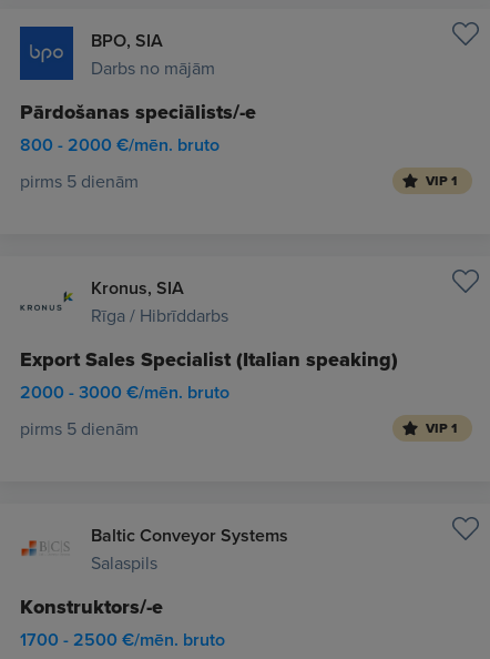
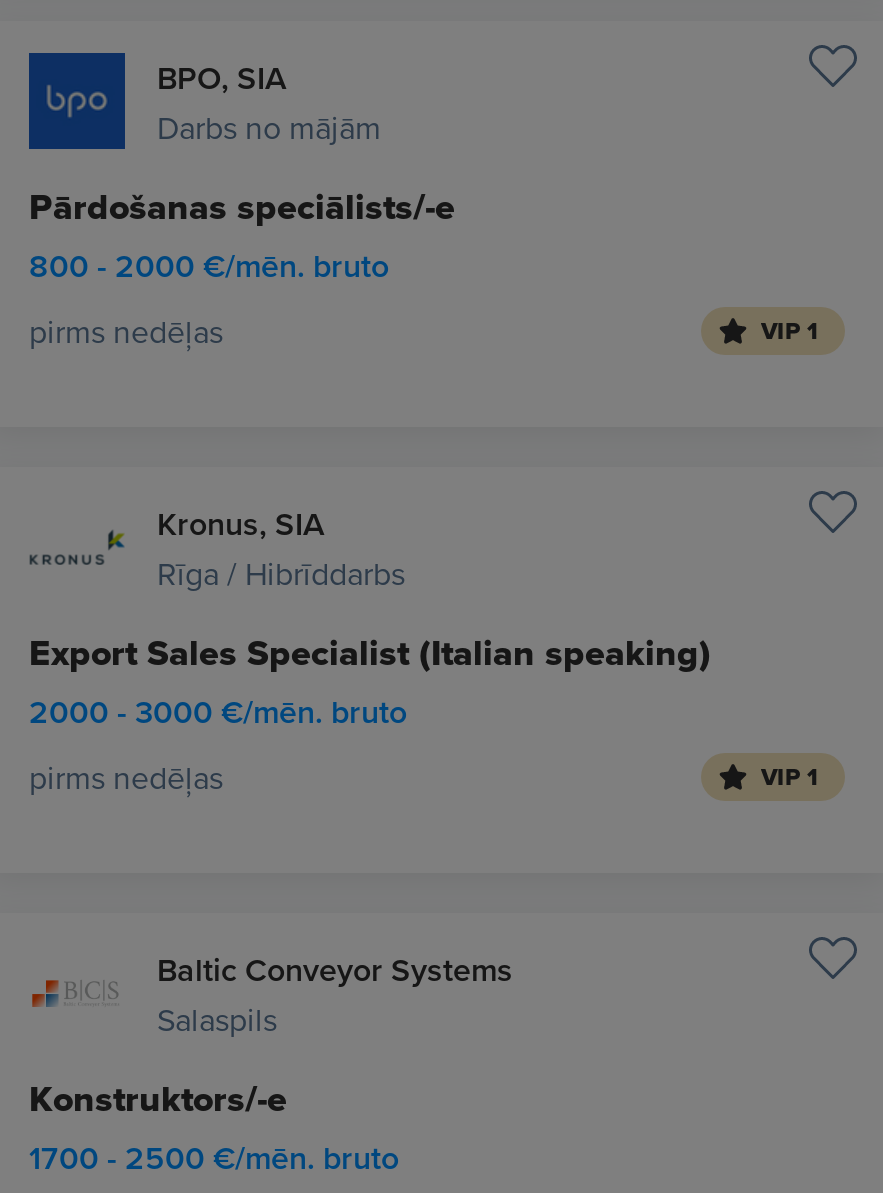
[20,169,139,193] pirms 5 dienām -> [29,309,223,353] pirms nedēļas
[20,416,139,440] pirms 5 dienām -> [29,755,223,799] pirms nedēļas

